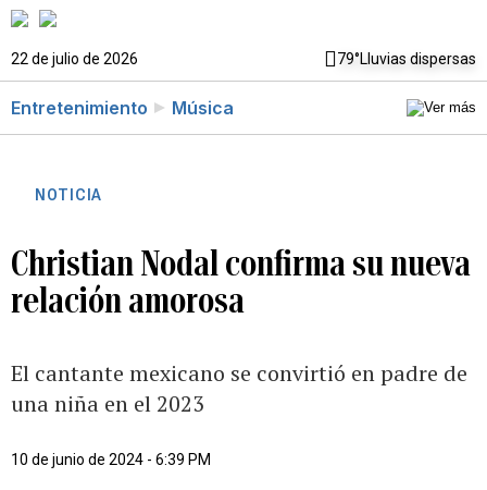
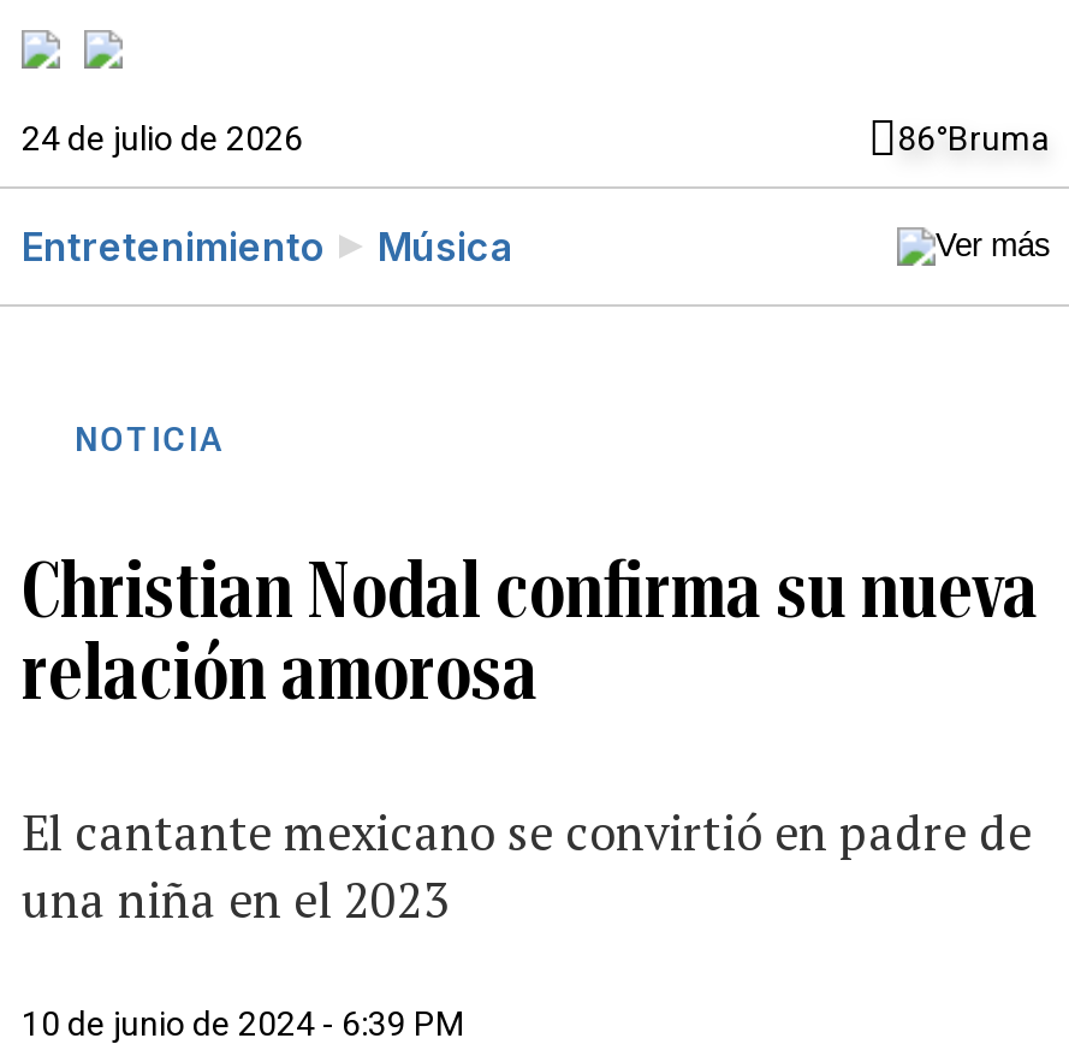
[11,50,476,68] 22 de julio de 2026 | 79°Lluvias dispersas -> [22,119,1051,158] 24 de julio de 2026 | 86°Bruma

